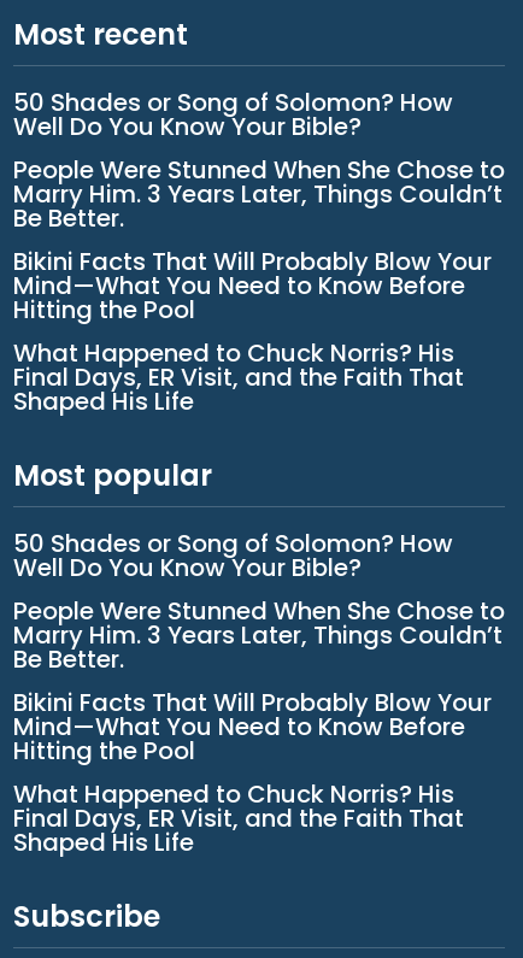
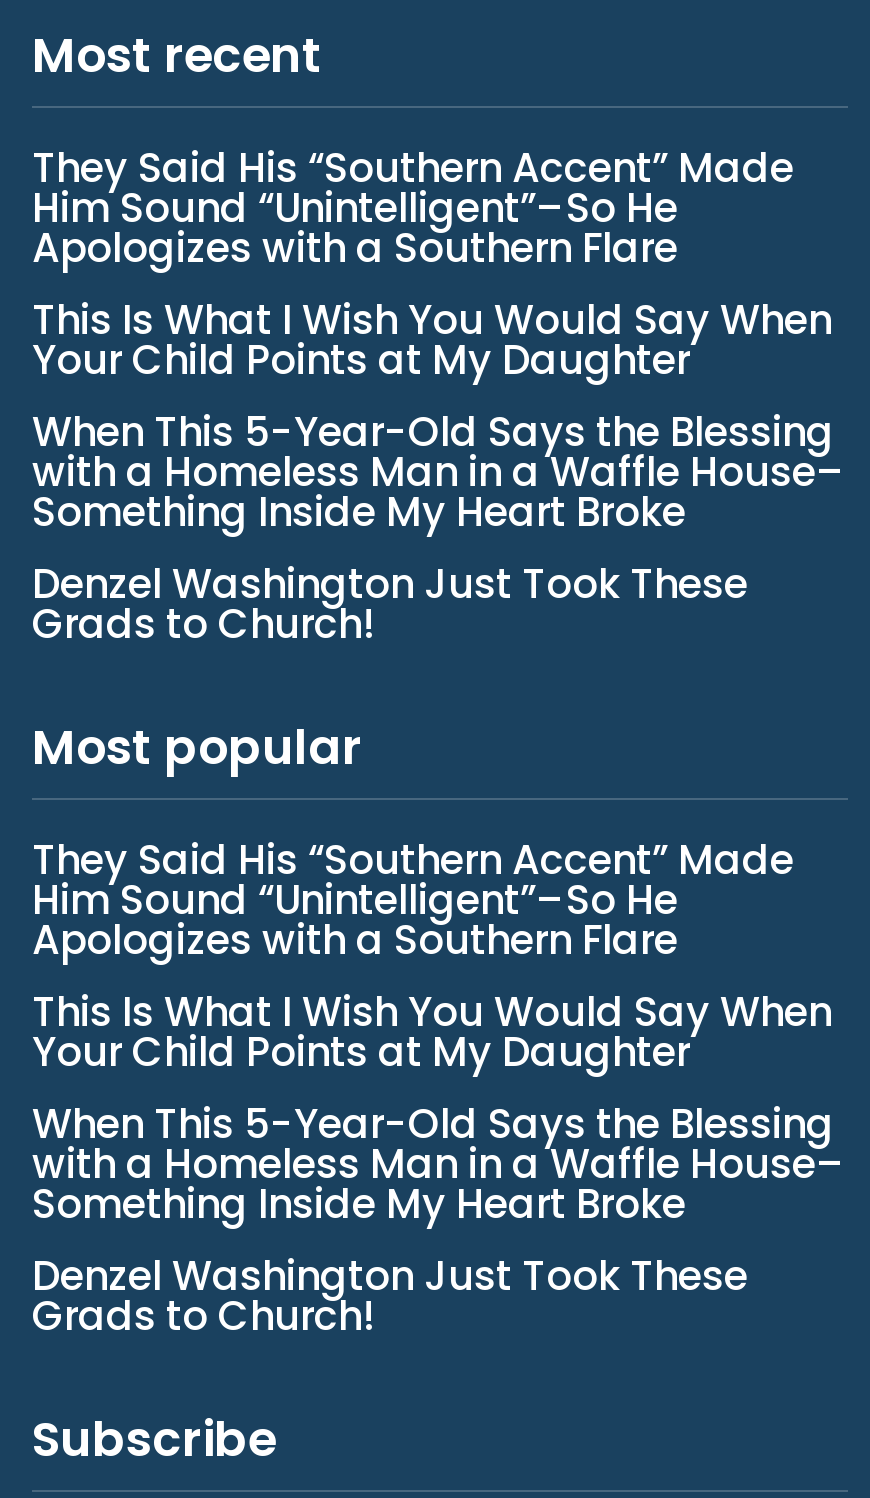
[13,86,505,418] 50 Shades or Song of Solomon? How | Well Do You Know Your Bible? | People Were Stunned When She Chose to | Marry Him. 3 Years Later, Things Couldn’t | Be Better. | Bikini Facts That Will Probably Blow Your | Mind—What You Need to Know Before | Hitting the Pool | What Happened to Chuck Norris? His | Final Days, ER Visit, and the Faith That | Shaped His Life -> [32,140,846,652] They Said His “Southern Accent” Made | Him Sound “Unintelligent”–So He | Apologizes with a Southern Flare | This Is What I Wish You Would Say When | Your Child Points at My Daughter | When This 5-Year-Old Says the Blessing | with a Homeless Man in a Waffle House– | Something Inside My Heart Broke | Denzel Washington Just Took These | Grads to Church!
[13,527,505,859] 50 Shades or Song of Solomon? How | Well Do You Know Your Bible? | People Were Stunned When She Chose to | Marry Him. 3 Years Later, Things Couldn’t | Be Better. | Bikini Facts That Will Probably Blow Your | Mind—What You Need to Know Before | Hitting the Pool | What Happened to Chuck Norris? His | Final Days, ER Visit, and the Faith That | Shaped His Life -> [32,832,846,1344] They Said His “Southern Accent” Made | Him Sound “Unintelligent”–So He | Apologizes with a Southern Flare | This Is What I Wish You Would Say When | Your Child Points at My Daughter | When This 5-Year-Old Says the Blessing | with a Homeless Man in a Waffle House– | Something Inside My Heart Broke | Denzel Washington Just Took These | Grads to Church!

